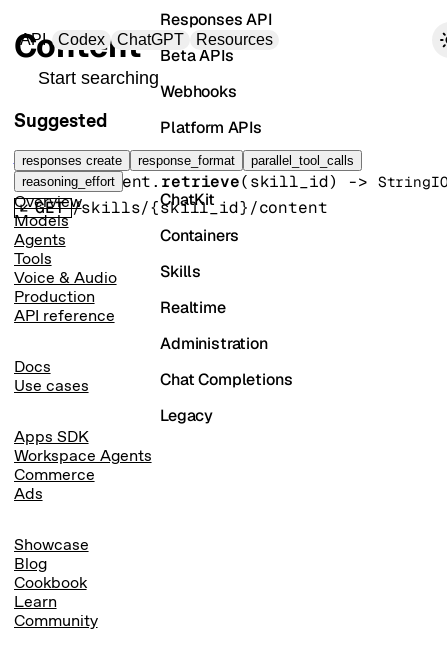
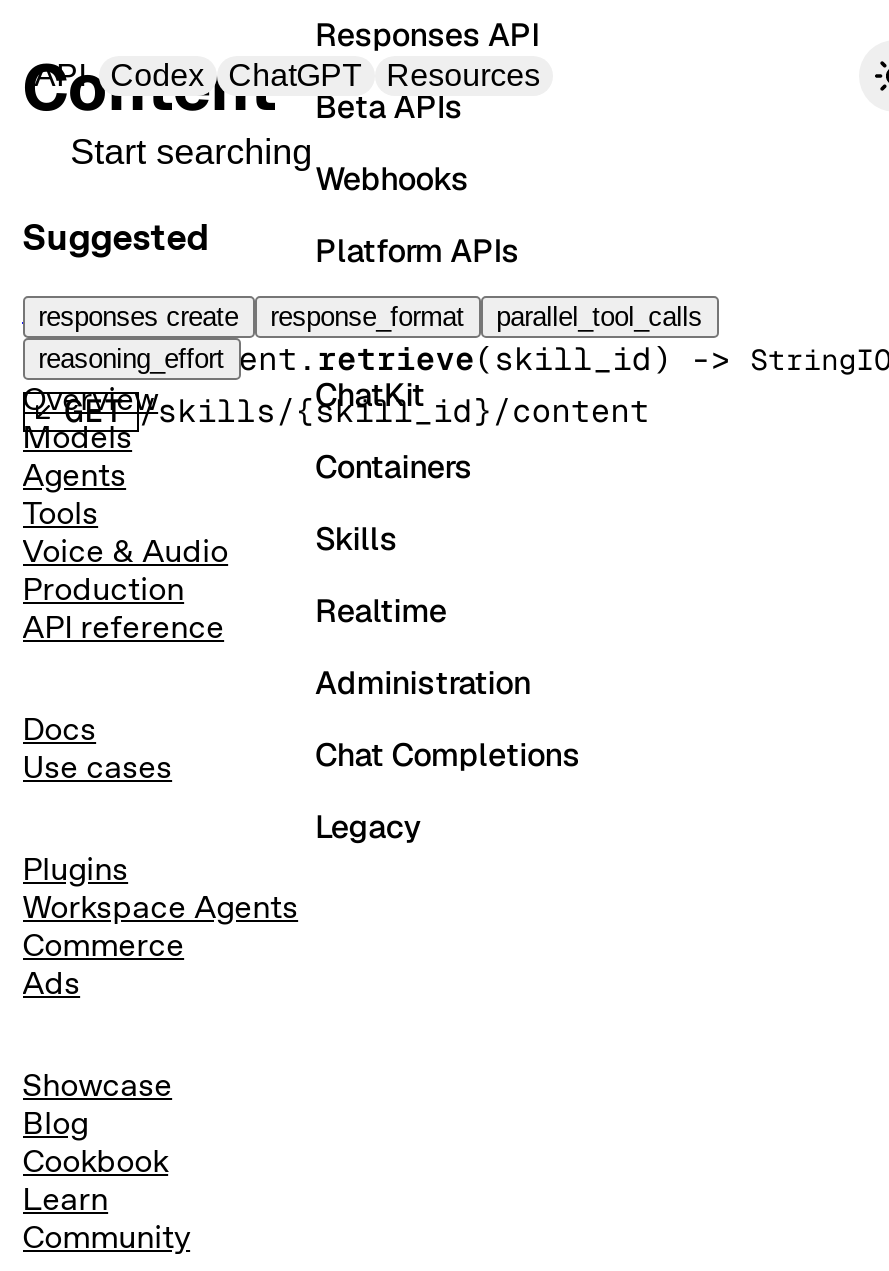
[14,427,89,446] Apps SDK -> [22,851,128,889] Plugins

